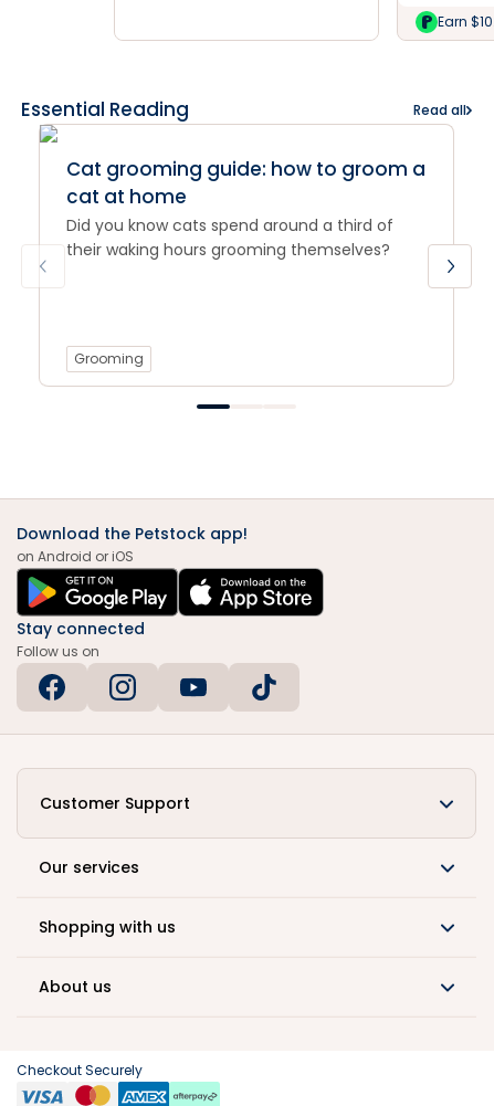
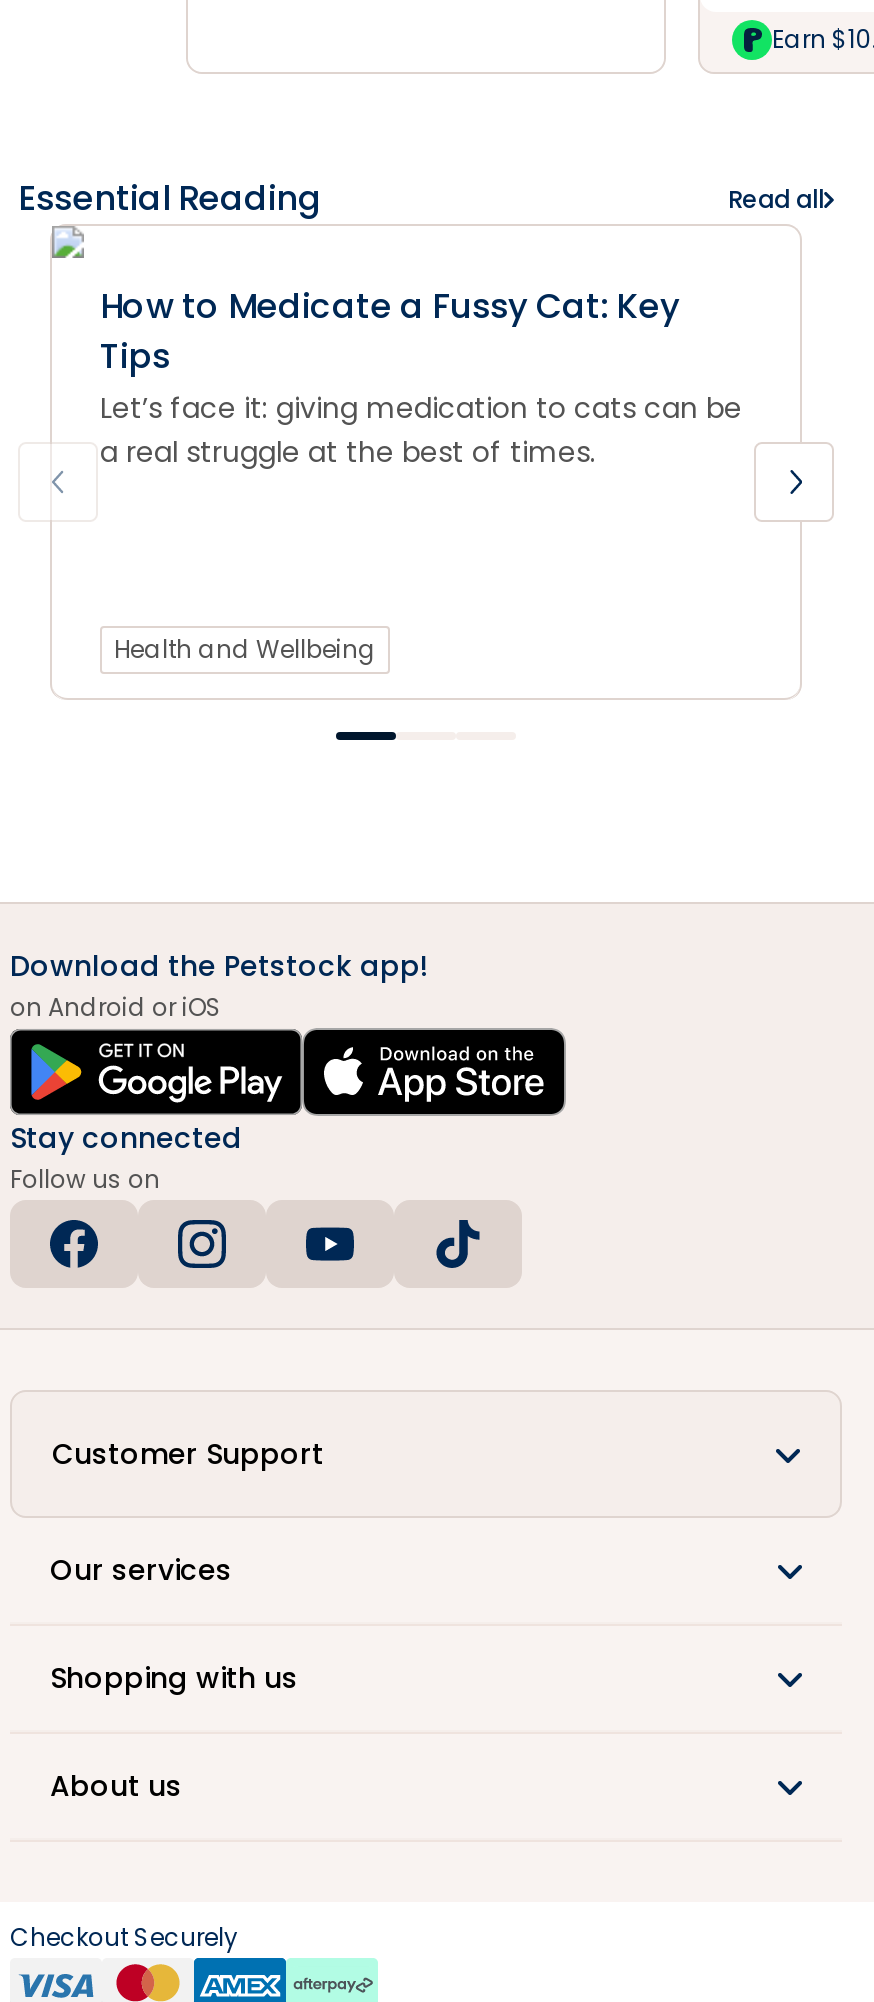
[66,156,425,261] Cat grooming guide: how to groom a | cat at home | Did you know cats spend around a third of | their waking hours grooming themselves? -> [100,282,742,472] How to Medicate a Fussy Cat: Key | Tips | Let’s face it: giving medication to cats can be | a real struggle at the best of times.
[74,349,144,368] Grooming -> [114,632,376,666] Health and Wellbeing

